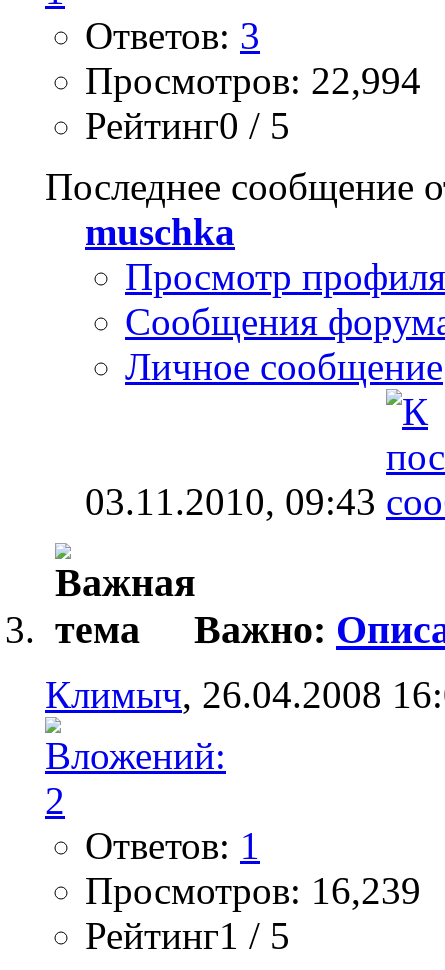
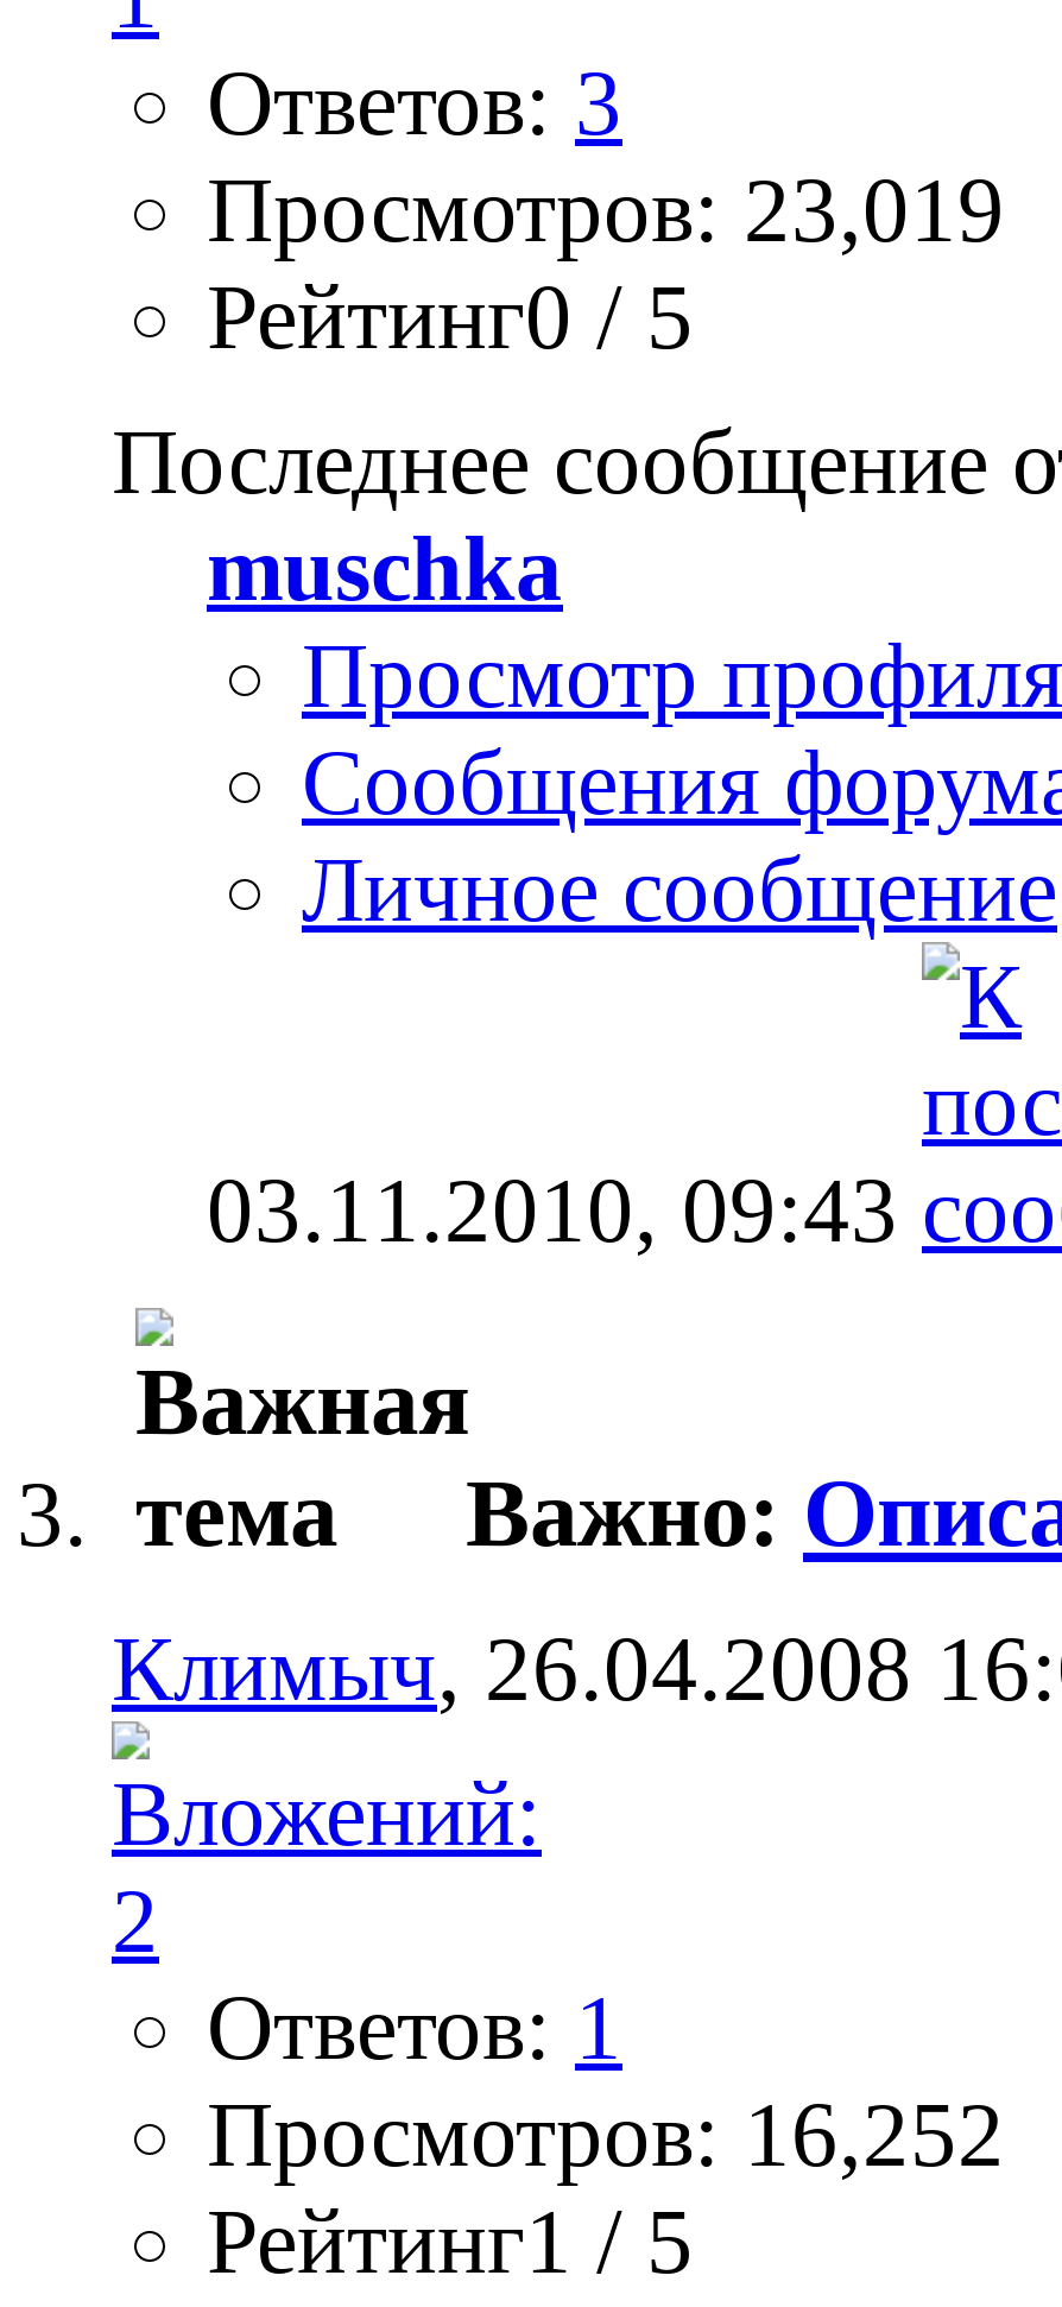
[85,59,421,102] Просмотров: 22,994 -> [207,159,1005,261] Просмотров: 23,019
[85,869,421,912] Просмотров: 16,239 -> [207,2082,1005,2184] Просмотров: 16,252

